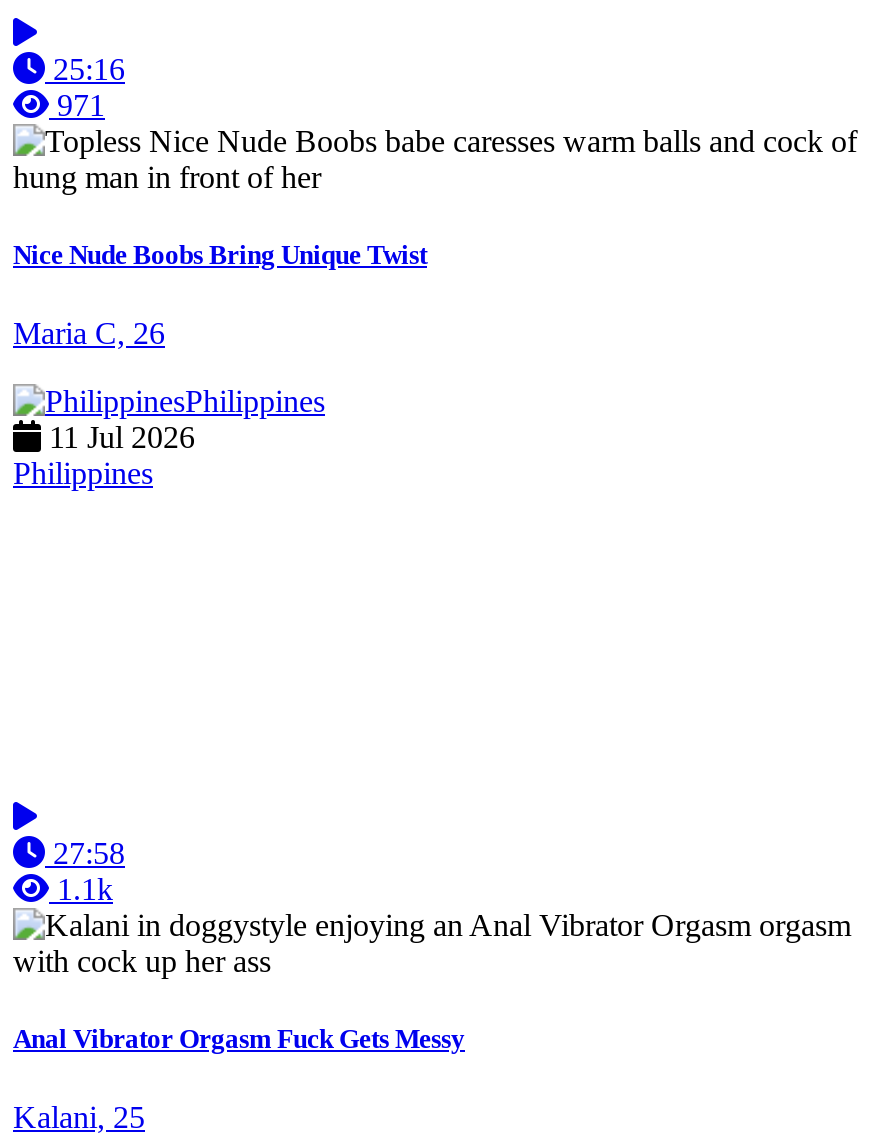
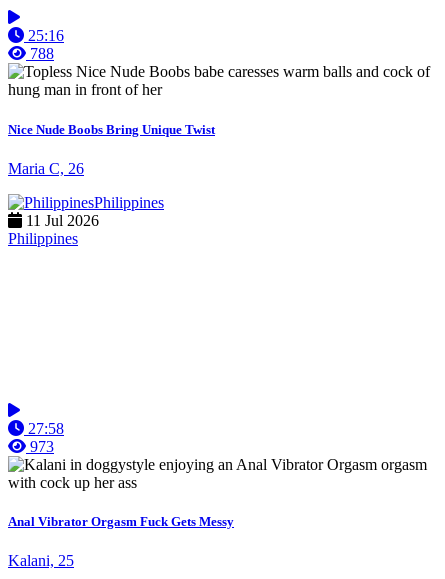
[49,88,105,122] 971 -> [26,45,54,62] 788
[49,873,113,907] 1.1k -> [26,438,54,455] 973

